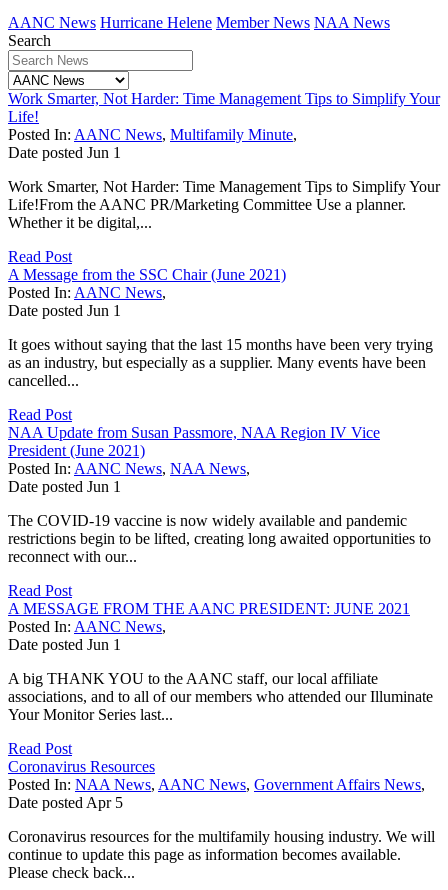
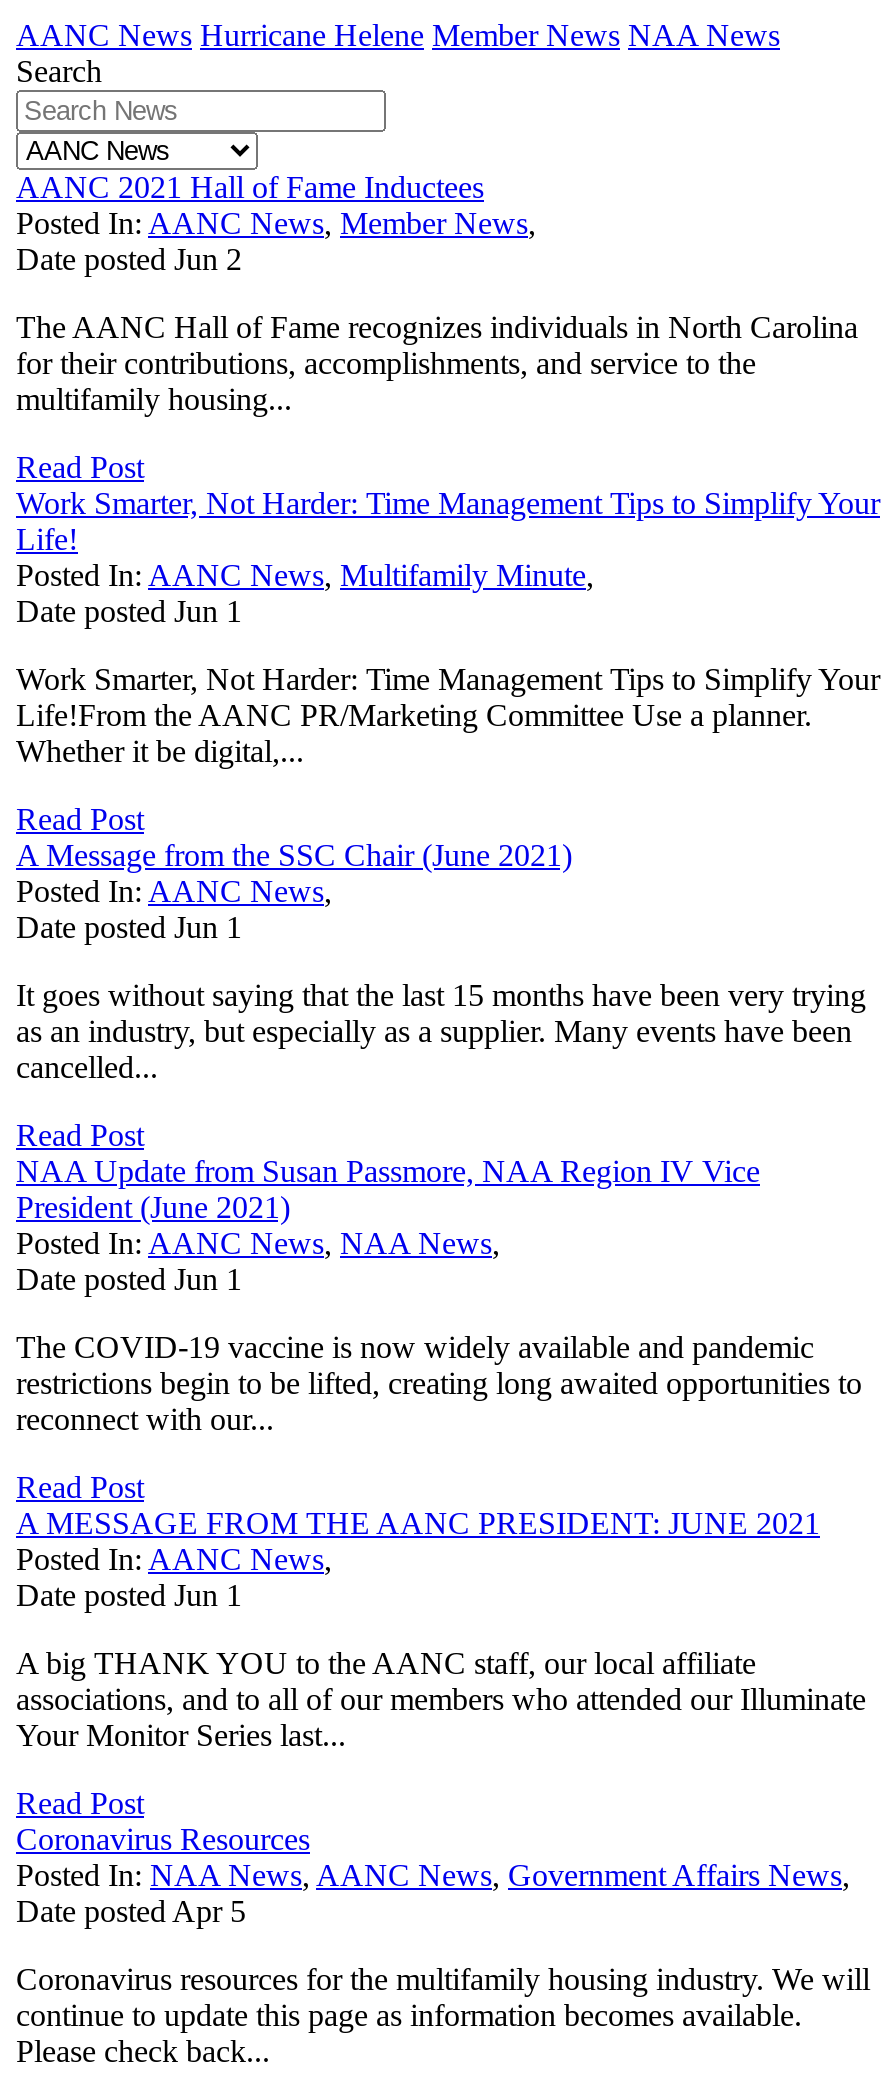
none -> [16,170,858,484] AANC 2021 Hall of Fame Inductees | Posted In: AANC News, Member News, | Date posted Jun 2 | The AANC Hall of Fame recognizes individuals in North Carolina | for their contributions, accomplishments, and service to the | multifamily housing... | Read Post

